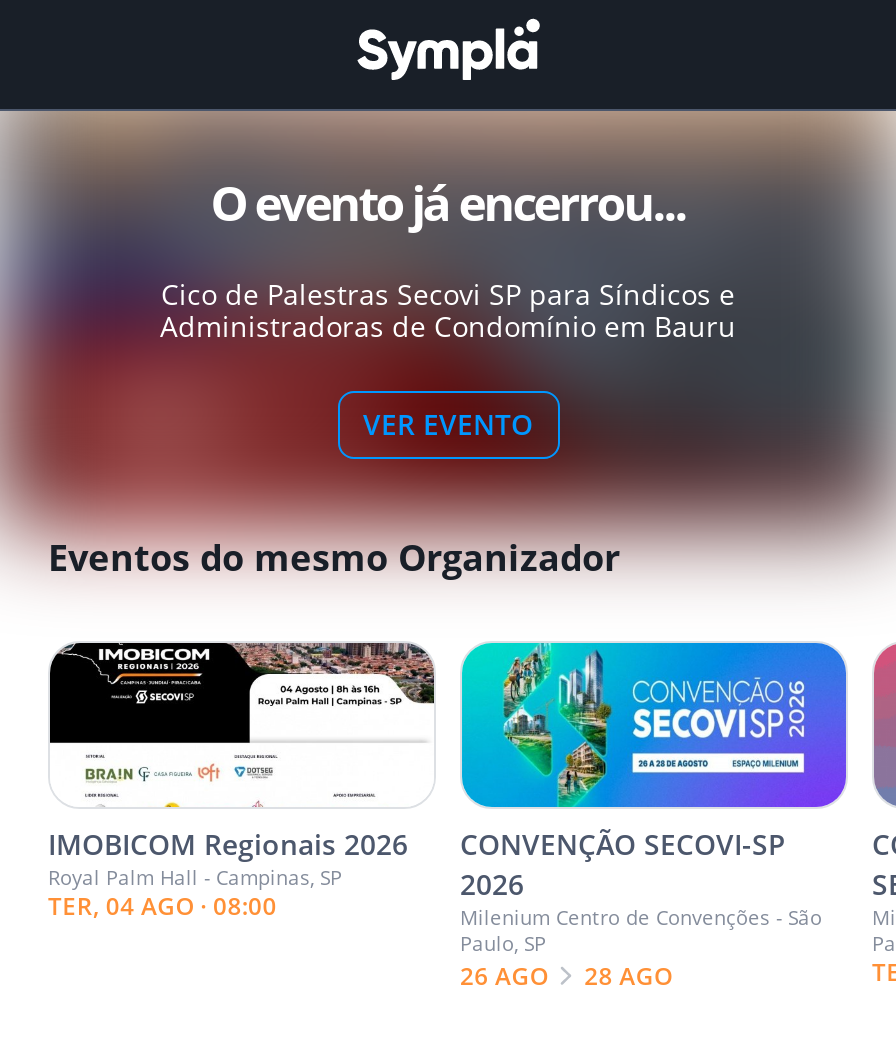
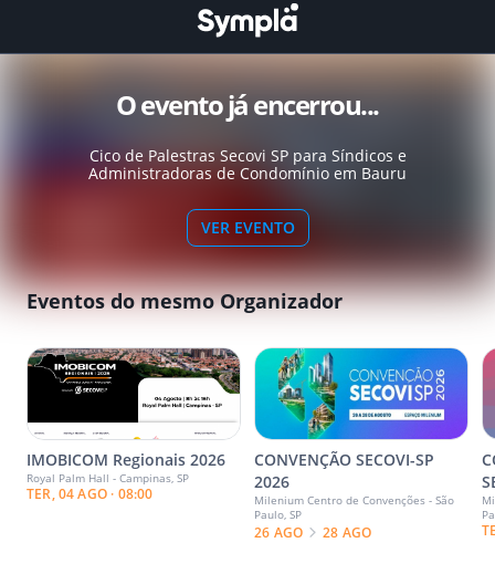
[50,643,434,809] [image] -> [27,347,241,424] [image]

